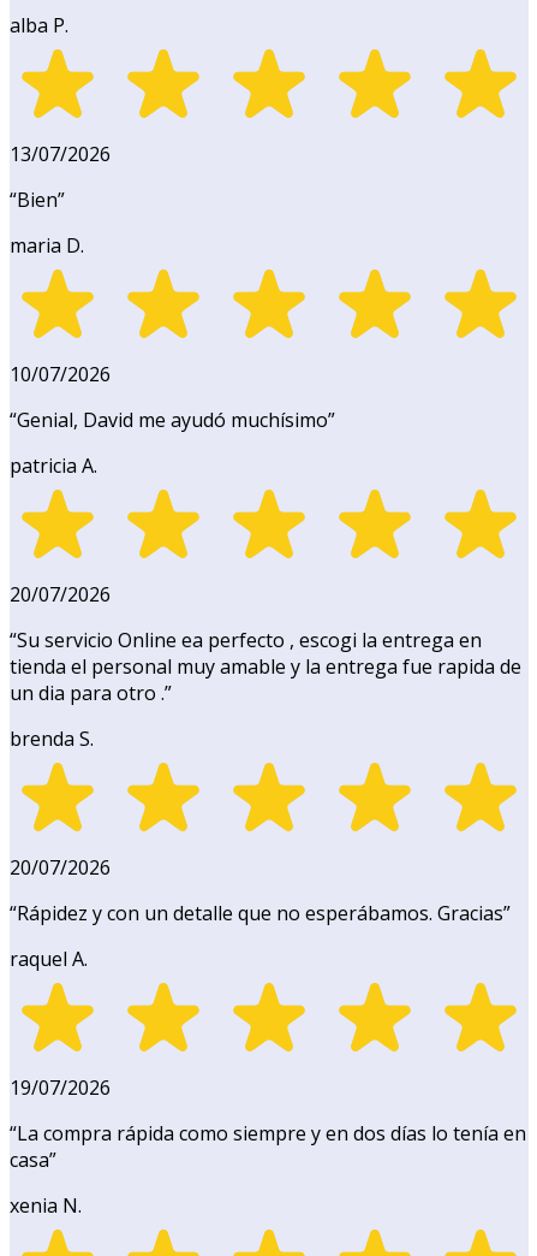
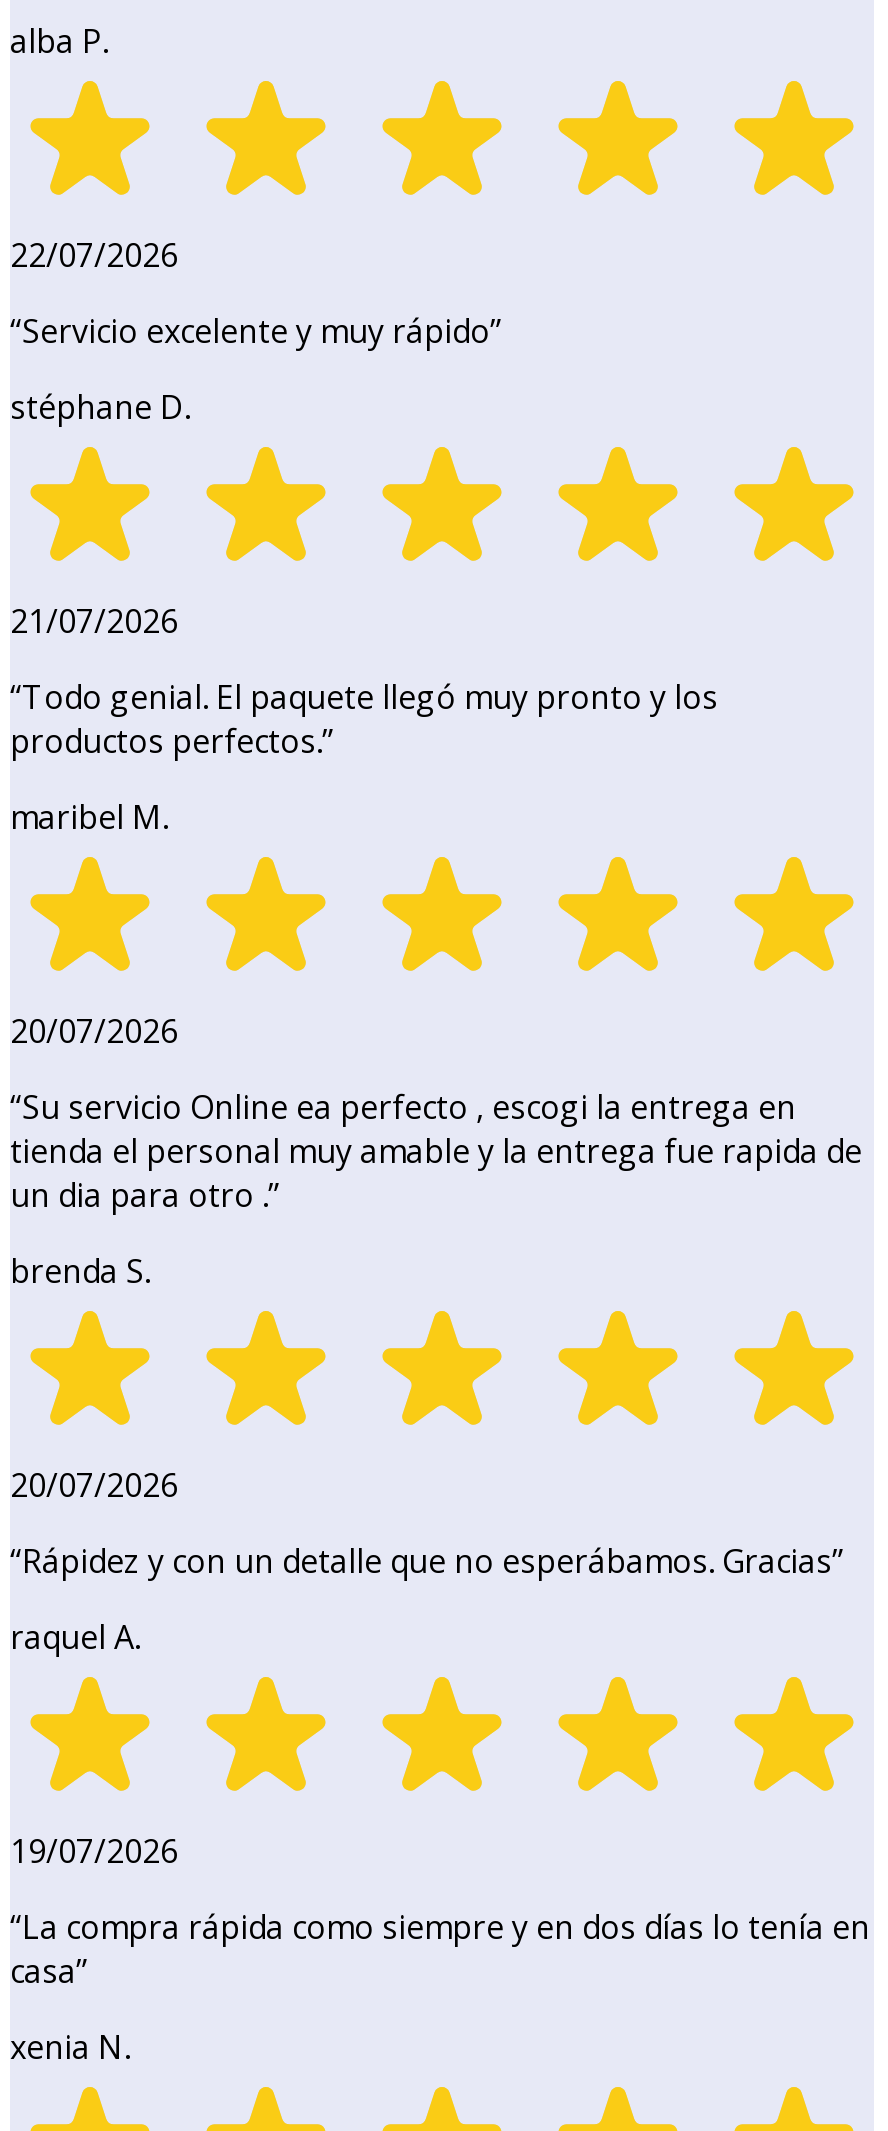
[10,141,111,167] 13/07/2026 -> [10,233,178,277] 22/07/2026
[10,186,65,213] “Bien” -> [10,309,502,353] “Servicio excelente y muy rápido”
[10,232,84,259] maria D. -> [10,385,190,429] stéphane D.
[10,361,111,387] 10/07/2026 -> [10,599,178,643] 21/07/2026
[10,407,335,433] “Genial, David me ayudó muchísimo” -> [10,675,718,763] “Todo genial. El paquete llegó muy pronto y los | productos perfectos.”
[10,452,97,479] patricia A. -> [10,795,168,839] maribel M.

